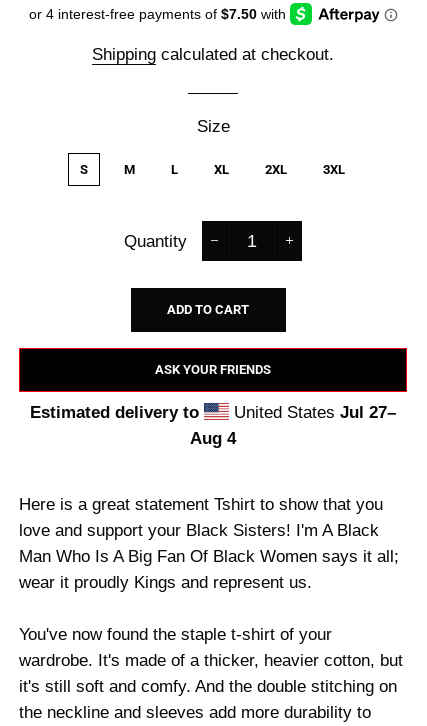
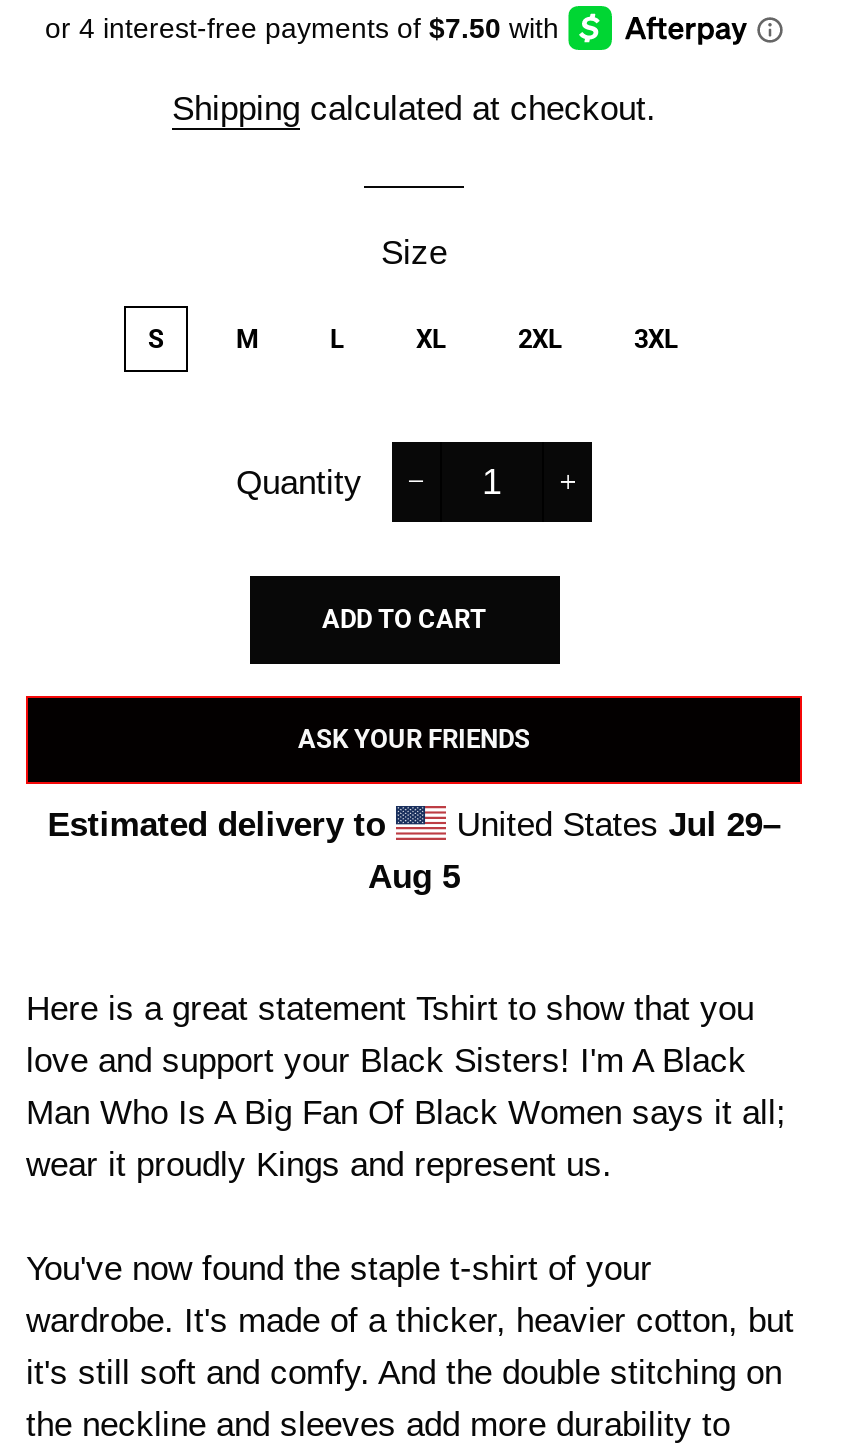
[229,403,396,422] United States Jul 27– -> [446,807,780,845] United States Jul 29–
[190,429,236,448] Aug 4 -> [368,859,460,897] Aug 5

